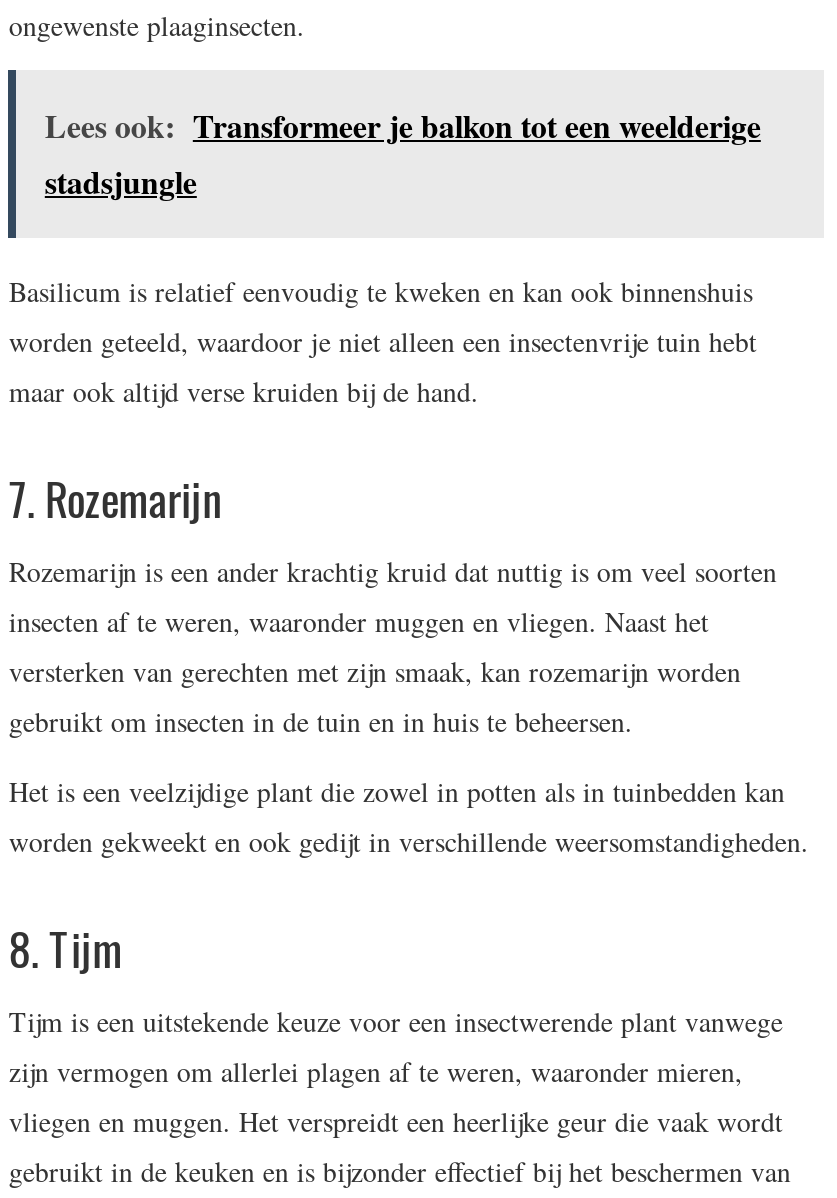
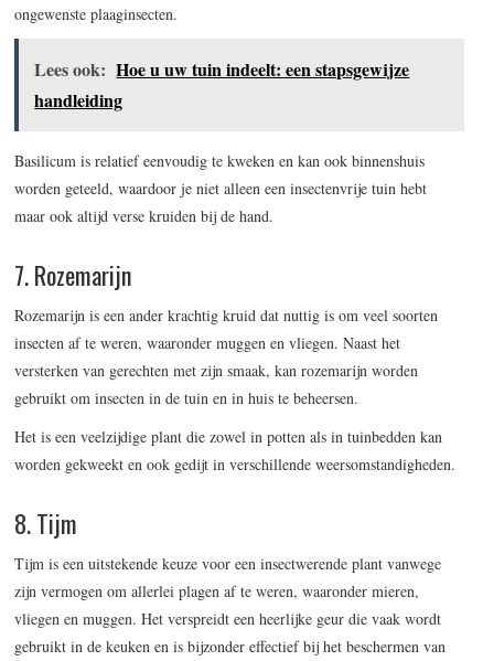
[45,102,761,204] Lees ook: Transformeer je balkon tot een weelderige | stadsjungle -> [35,56,410,112] Lees ook: Hoe u uw tuin indeelt: een stapsgewijze | handleiding

